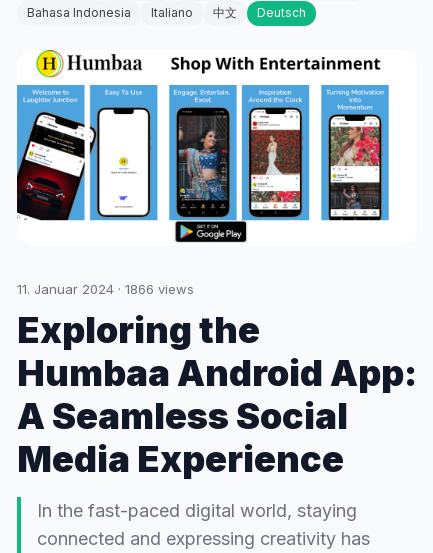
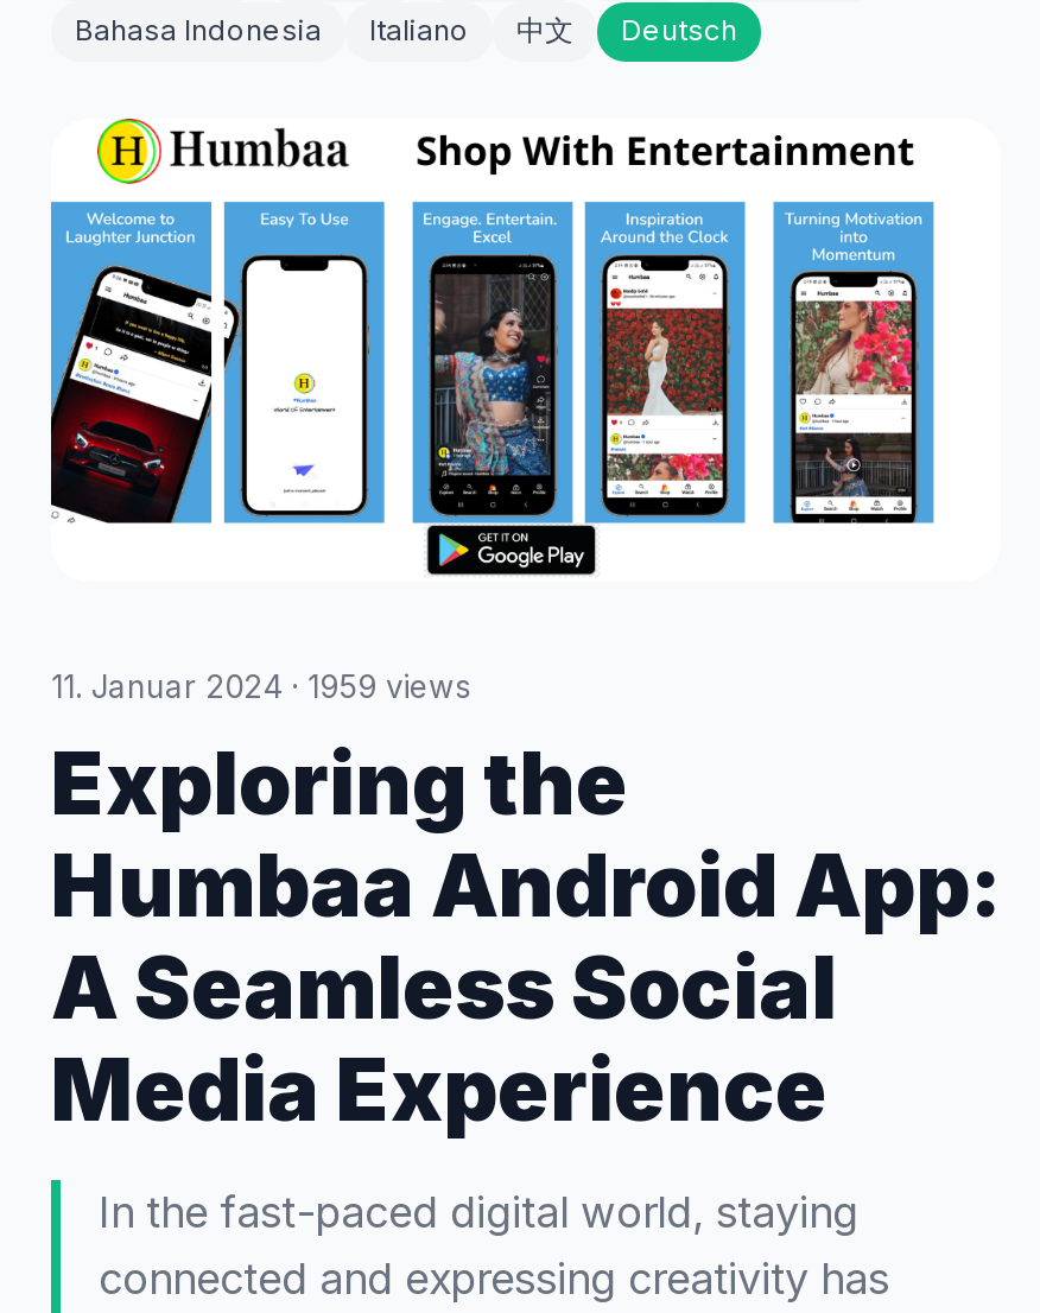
[17,281,194,297] 11. Januar 2024 · 1866 views -> [51,668,471,706] 11. Januar 2024 · 1959 views

